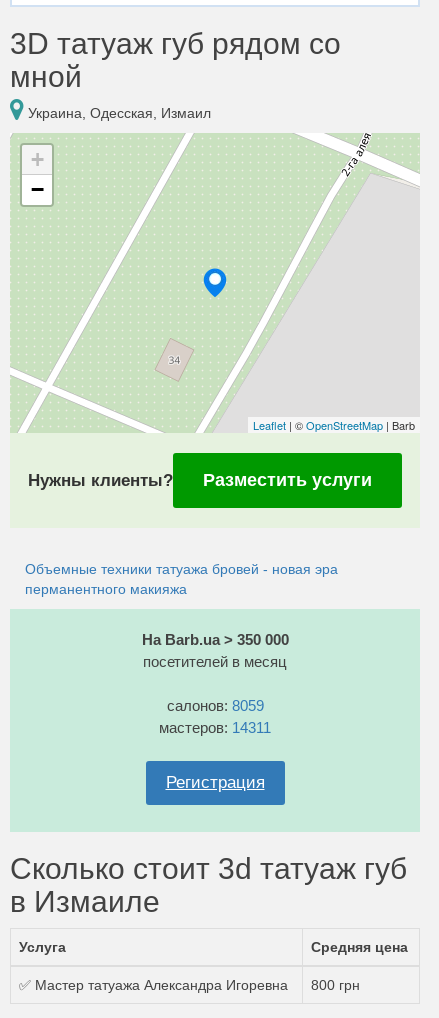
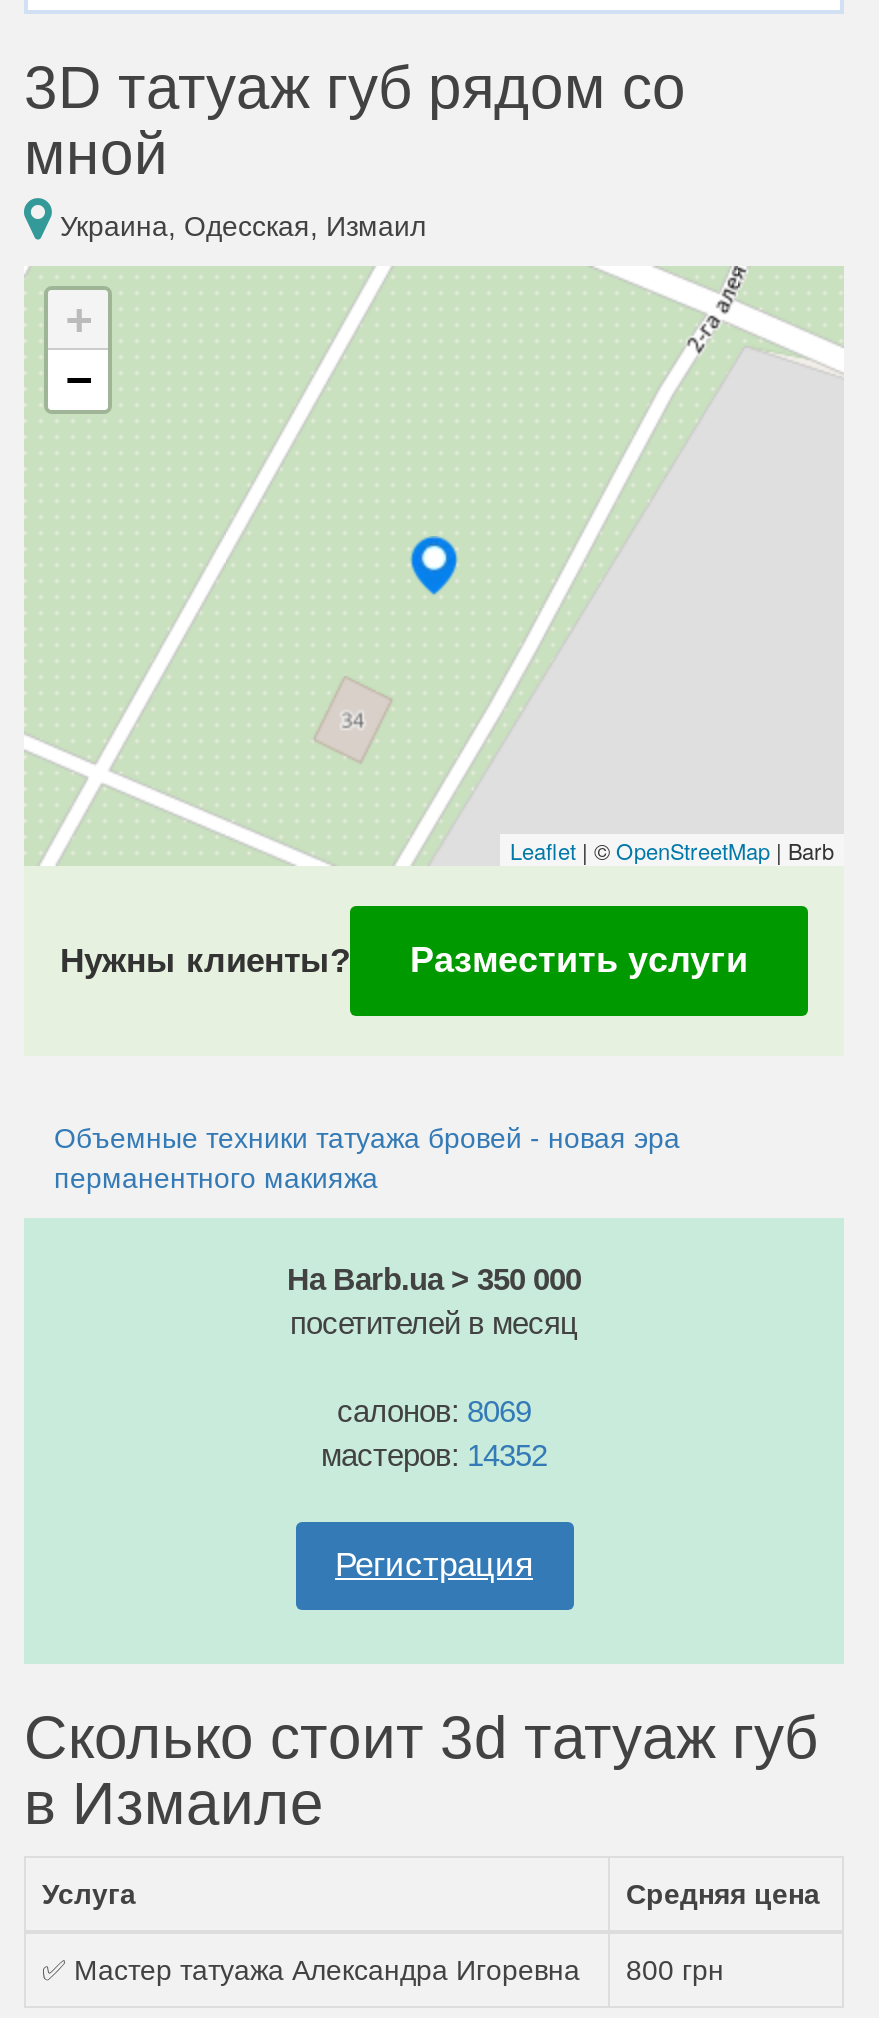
[166,697,263,714] салонов: 8059 -> [337,1394,531,1428] салонов: 8069
[159,719,271,736] мастеров: 14311 -> [321,1438,547,1472] мастеров: 14352

